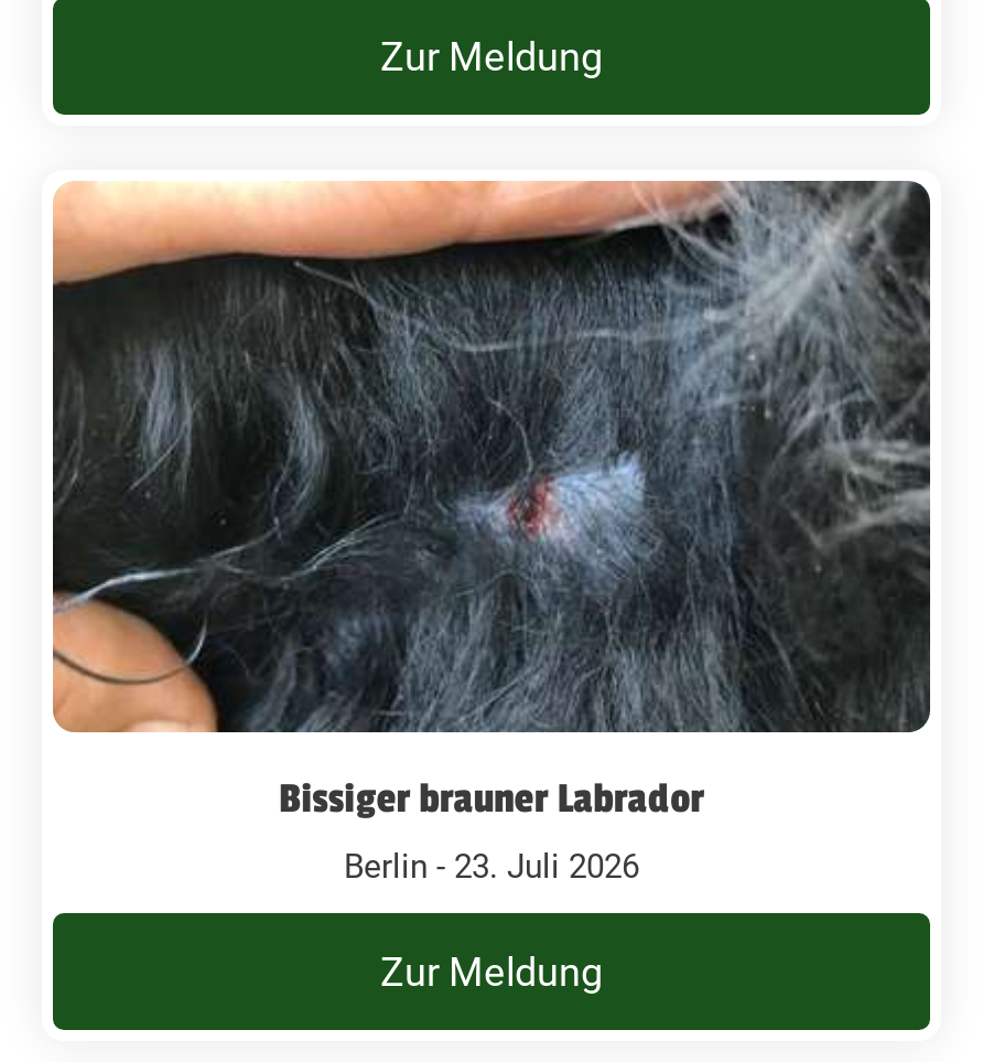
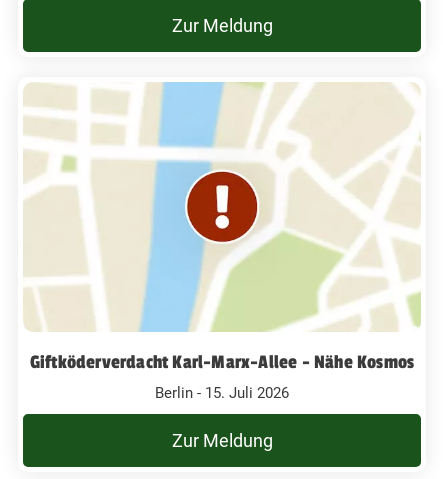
[51,179,932,822] [image] | Bissiger brauner Labrador -> [23,81,421,372] [image] | Giftköderverdacht Karl-Marx-Allee - Nähe Kosmos
[344,846,639,886] Berlin - 23. Juli 2026 -> [155,383,289,401] Berlin - 15. Juli 2026

